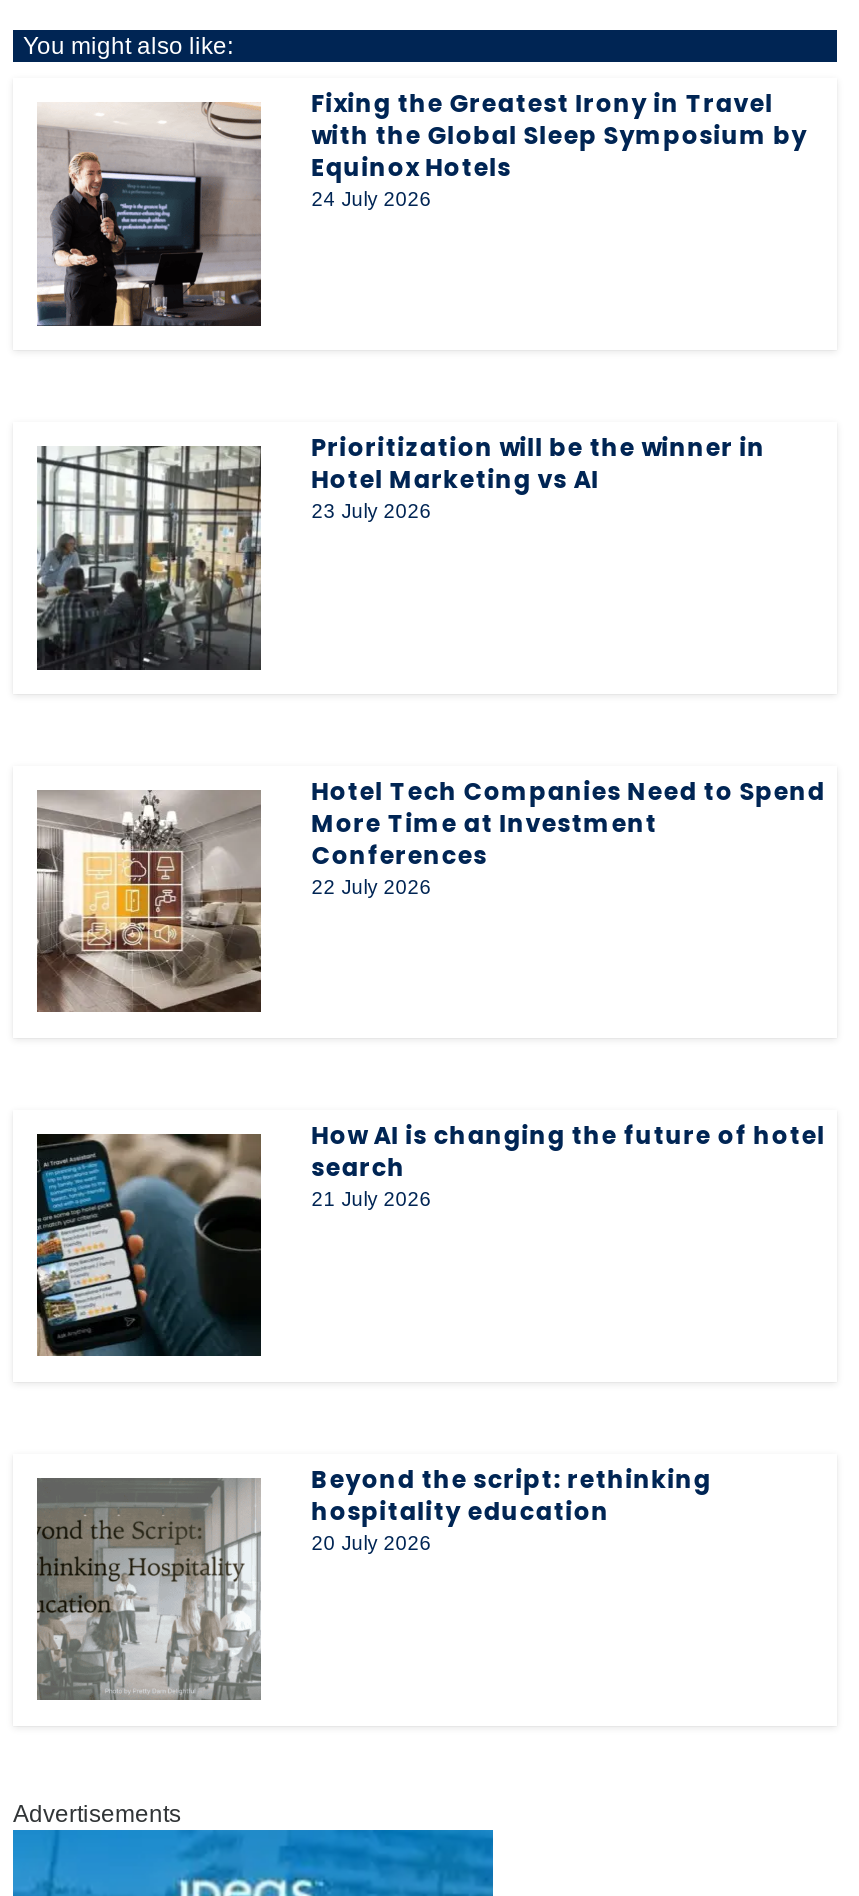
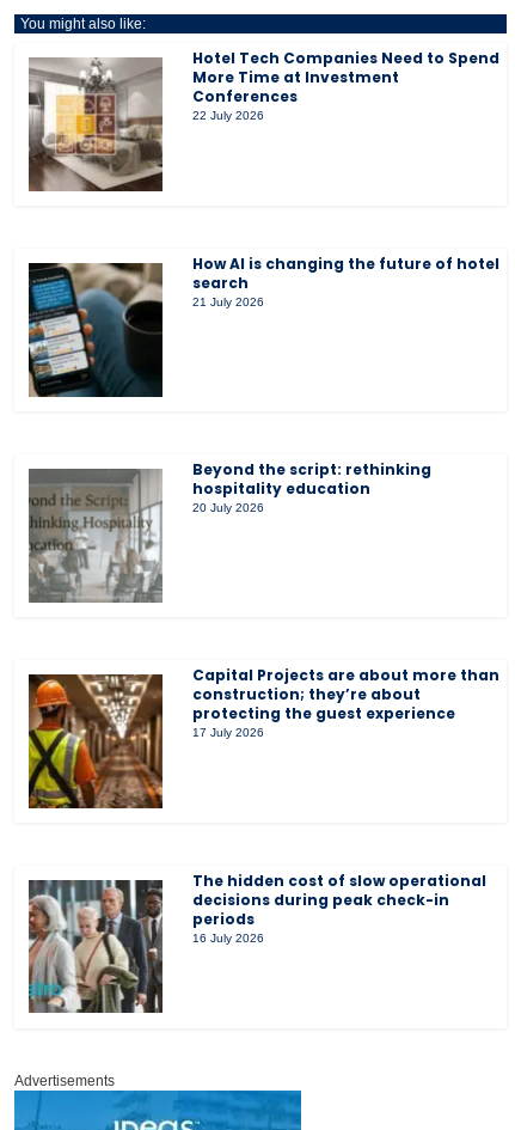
[35,86,807,326] [image] | Fixing the Greatest Irony in Travel | with the Global Sleep Symposium by | Equinox Hotels | 24 July 2026 -> none
[35,430,765,670] [image] | Prioritization will be the winner in | Hotel Marketing vs AI | 23 July 2026 -> none
moved [33,774,825,1554] -> [26,48,500,514]: [image] | Hotel Tech Companies Need to Spend | More Time at Investment | ... | hospitality education | 20 July 2026
moved [33,1476,263,1702] -> [26,468,164,603]: [image]
none -> [27,665,500,810] [image] | Capital Projects are about more than | construction; they’re about | protecting the guest experience | 17 July 2026
none -> [29,870,487,1013] [image] | The hidden cost of slow operational | decisions during peak check-in | periods | 16 July 2026

